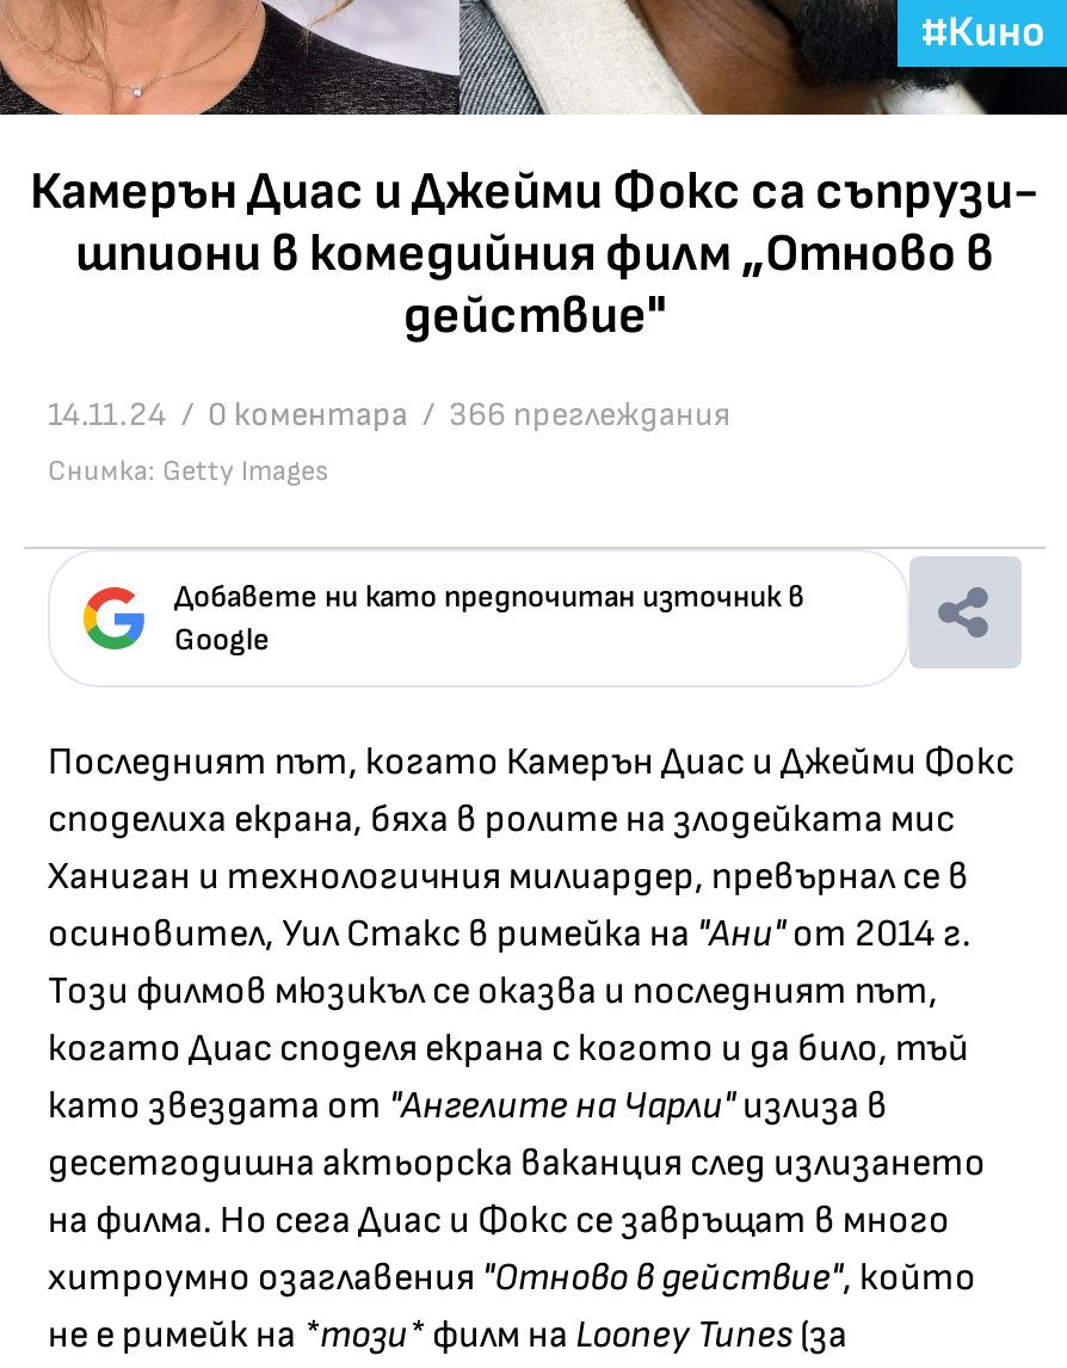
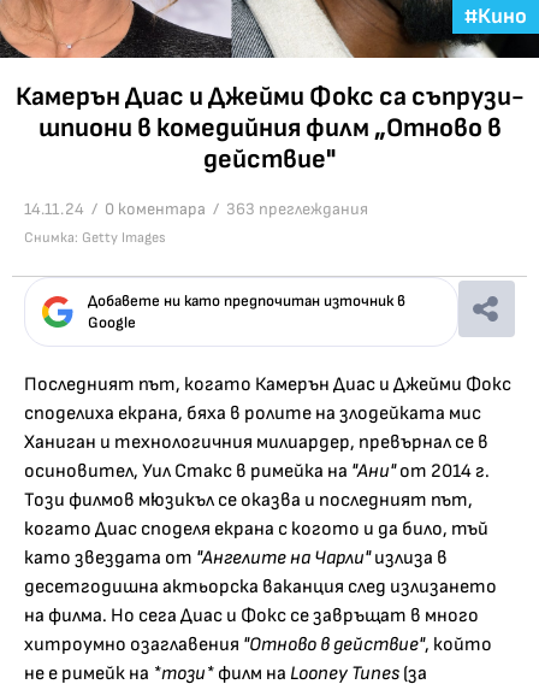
[48,395,730,436] 14.11.24 / 0 коментара / 366 преглеждания -> [24,199,368,220] 14.11.24 / 0 коментара / 363 преглеждания

